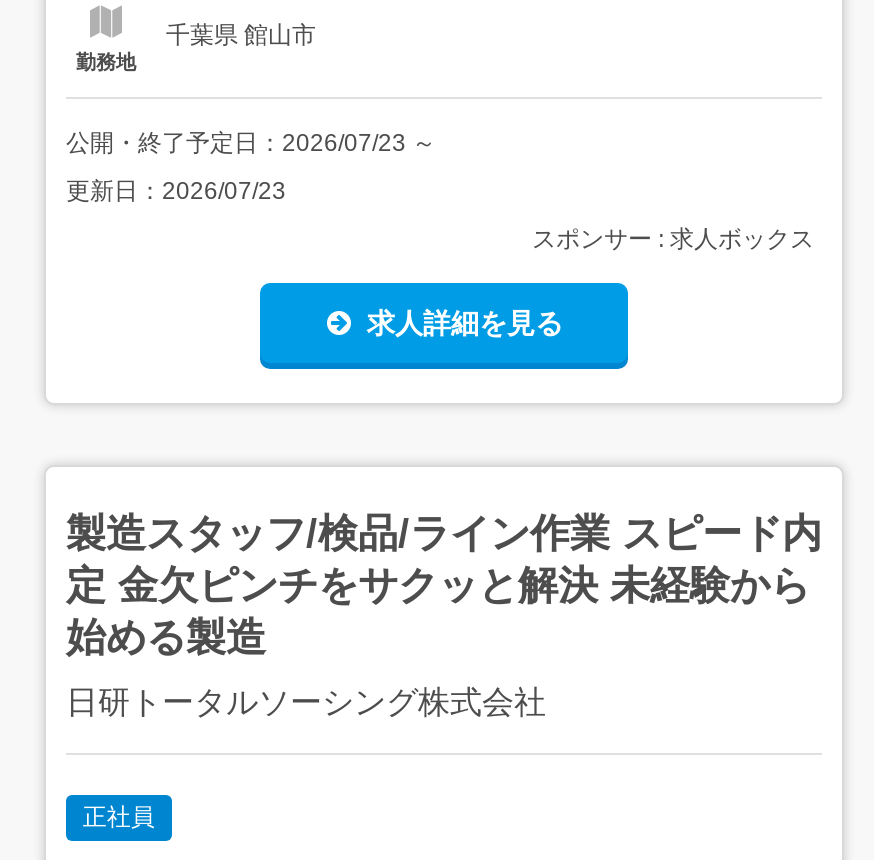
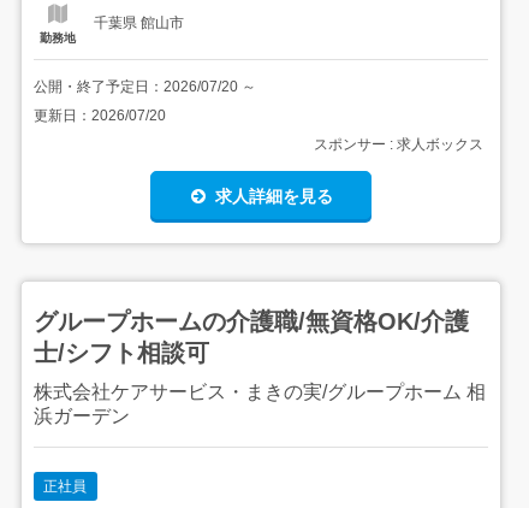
[66,128,436,156] 公開・終了予定日：2026/07/23～ -> [34,78,256,95] 公開・終了予定日：2026/07/20～
[66,176,286,204] 更新日：2026/07/23 -> [34,107,166,124] 更新日：2026/07/20
[66,510,822,658] 製造スタッフ/検品/ライン作業 スピード内 | 定 金欠ピンチをサクッと解決 未経験から | 始める製造 -> [34,308,469,366] グループホームの介護職/無資格OK/介護 | 士/シフト相談可
[66,684,546,718] 日研トータルソーシング株式会社 -> [34,382,486,426] 株式会社ケアサービス・まきの実/グループホーム 相 | 浜ガーデン

